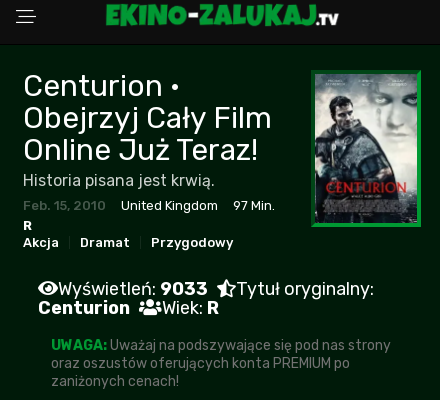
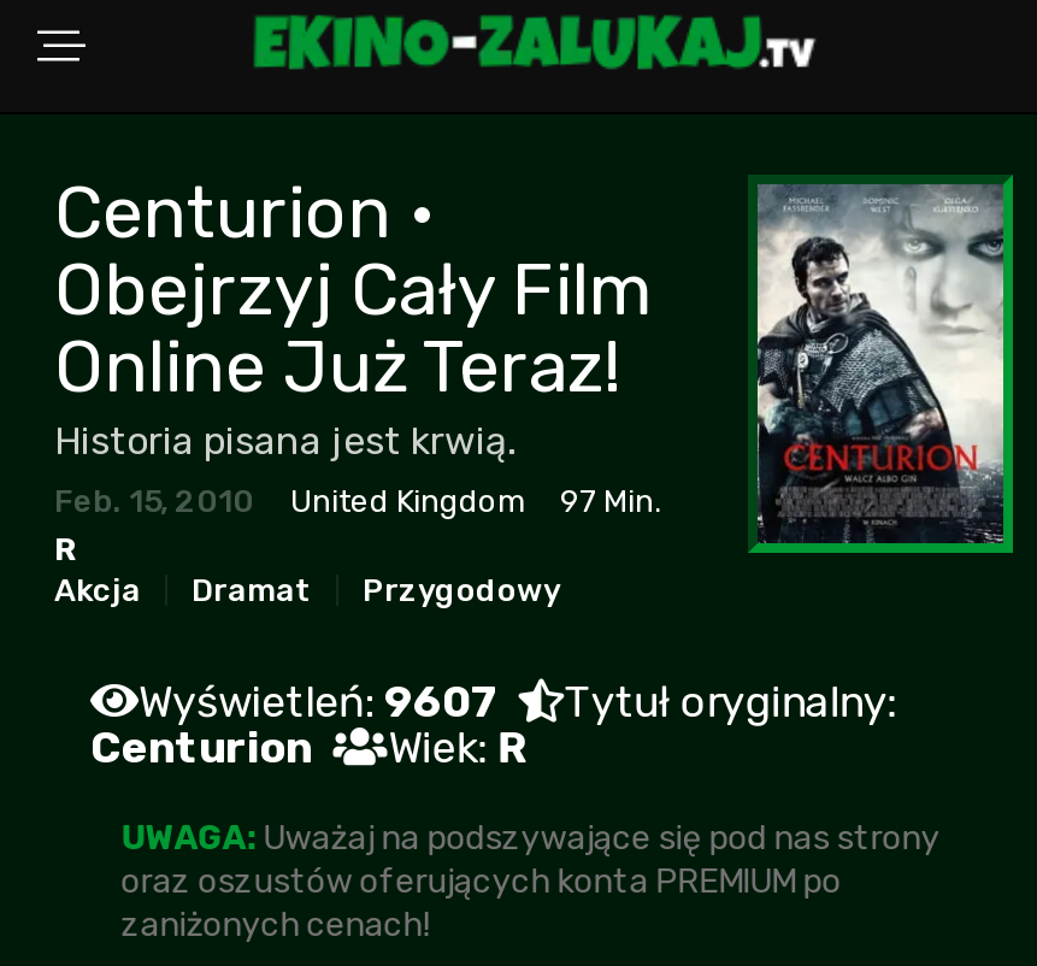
[58,278,374,300] Wyświetleń: 9033 Tytuł oryginalny: -> [139,676,897,729] Wyświetleń: 9607 Tytuł oryginalny:

